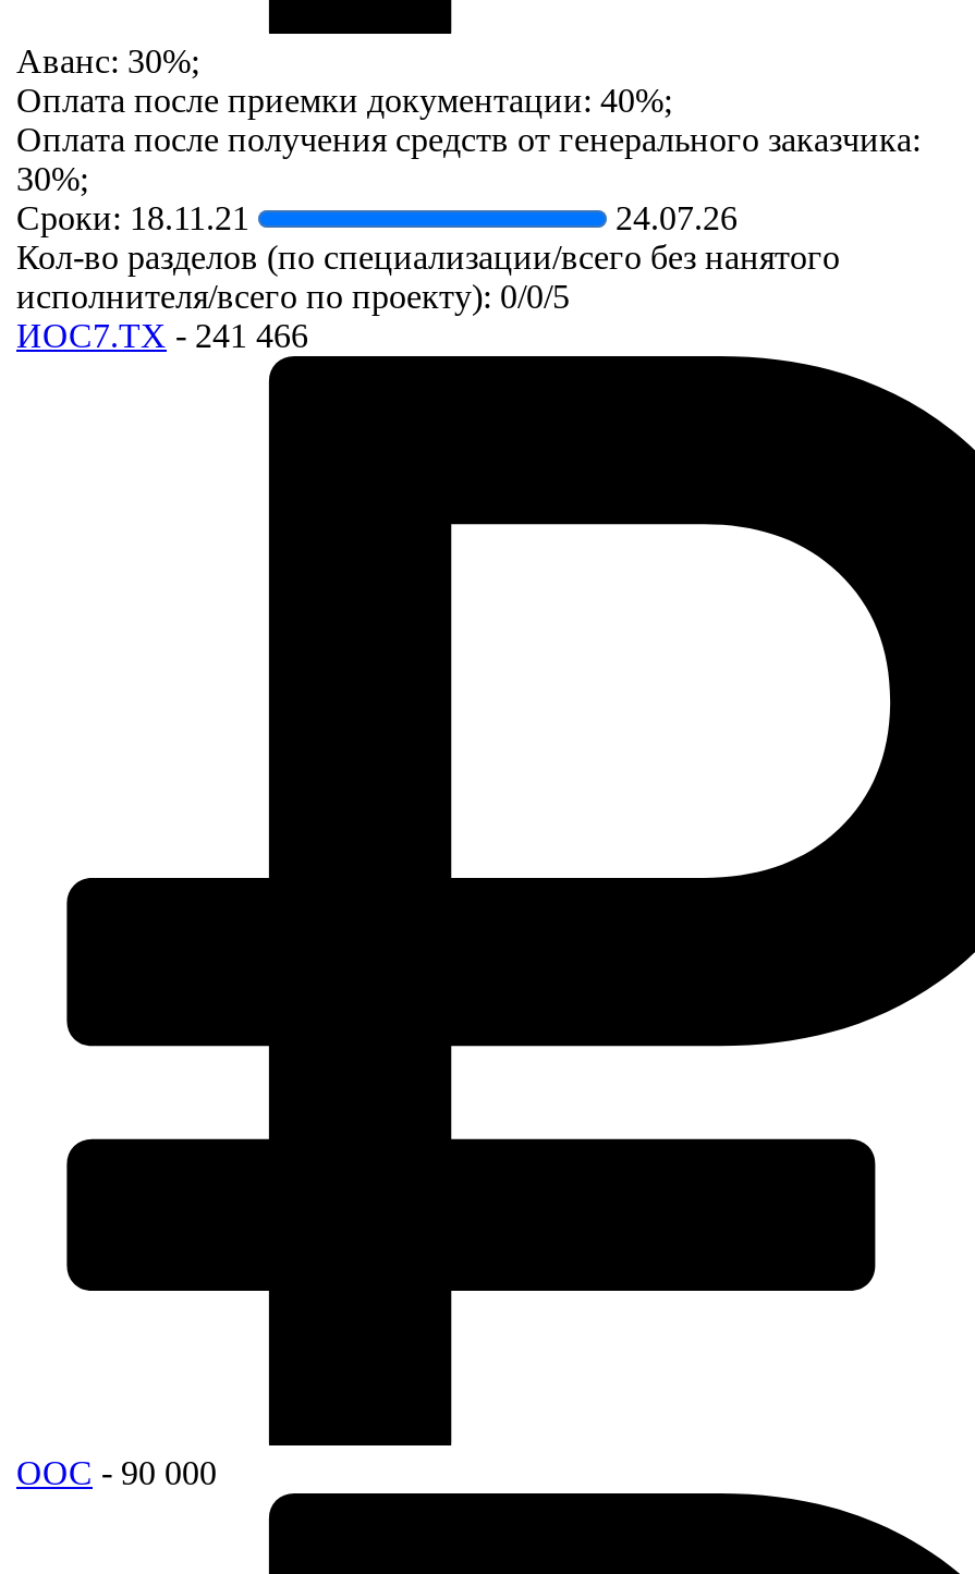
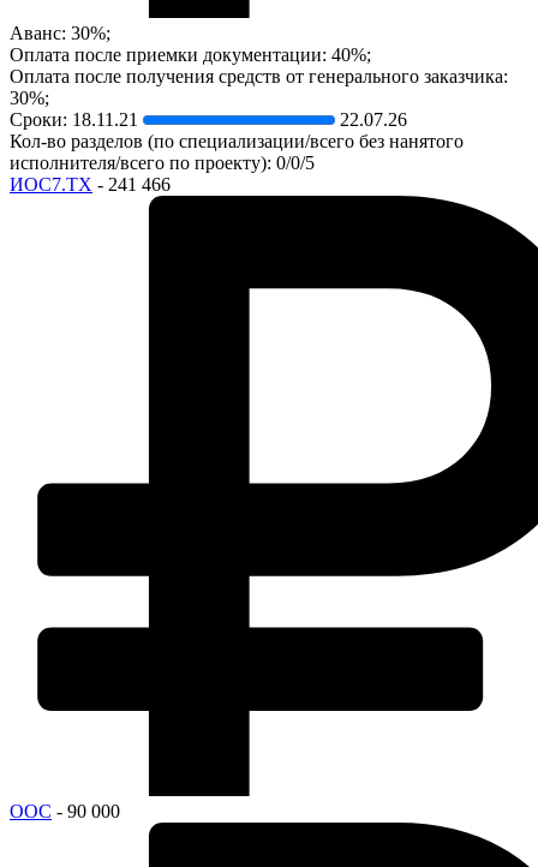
[607,200,738,237] 24.07.26 -> [335,110,407,130] 22.07.26

